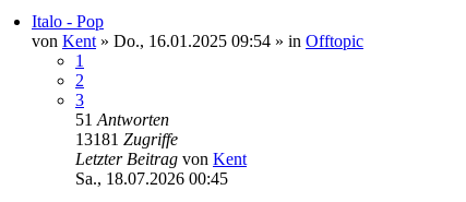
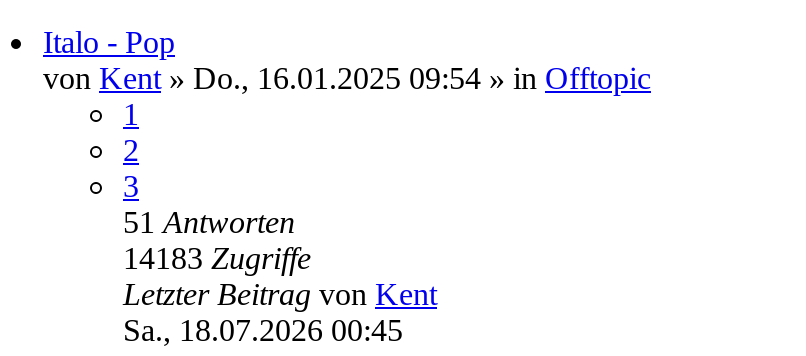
[75,130,178,148] 13181 Zugriffe -> [123,241,311,275] 14183 Zugriffe

